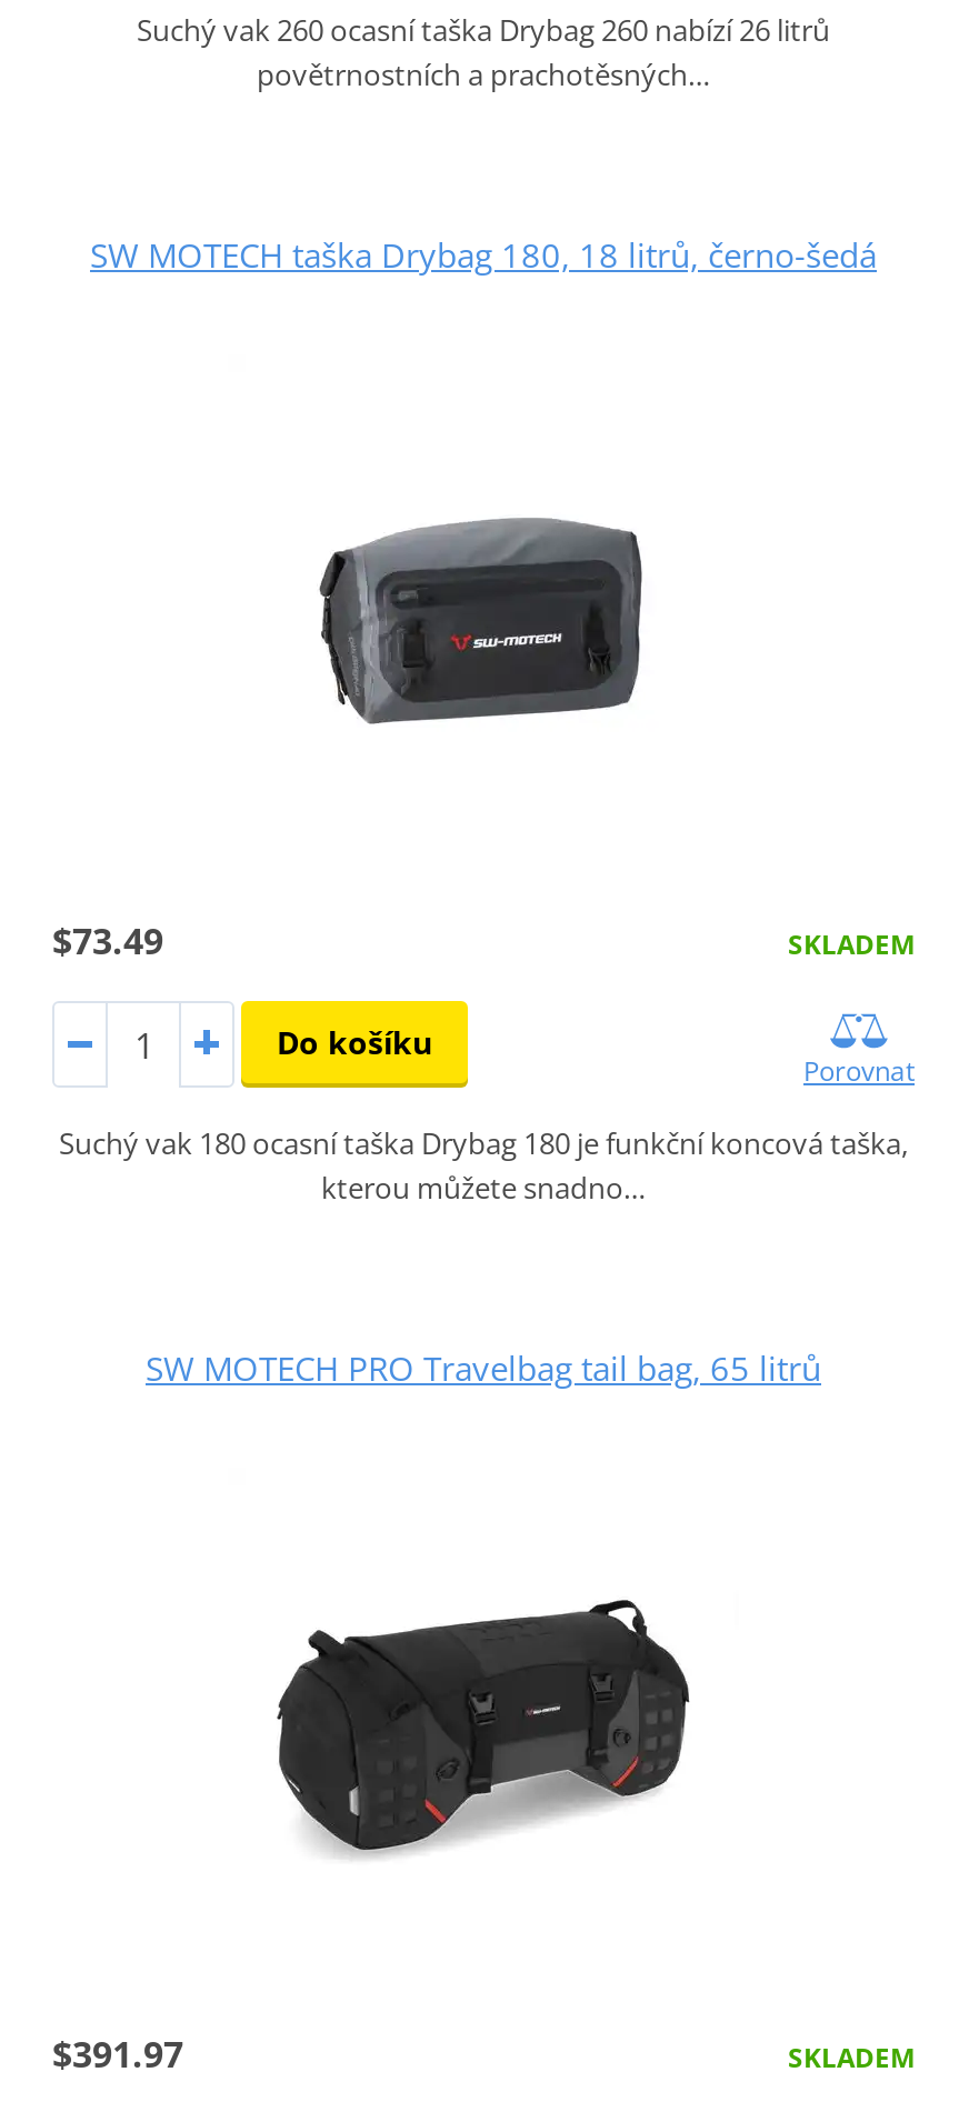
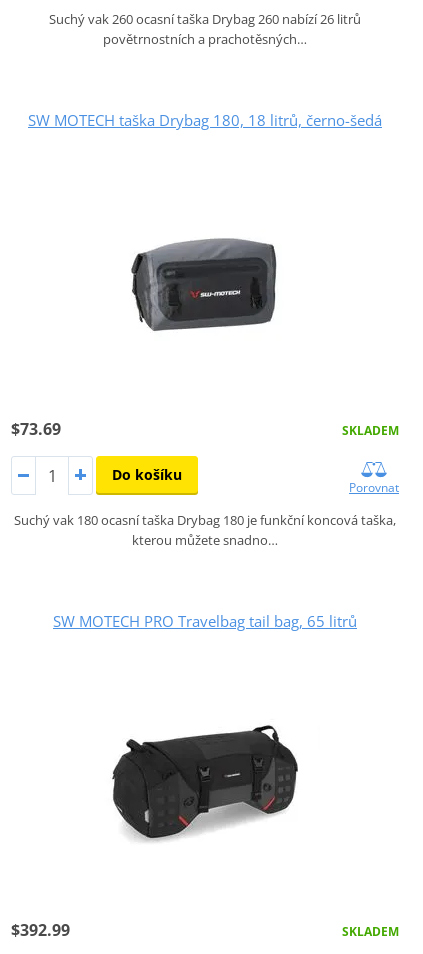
[52,915,163,964] $73.49 -> [11,417,61,439] $73.69
[52,2031,183,2080] $391.97 -> [11,919,70,941] $392.99

